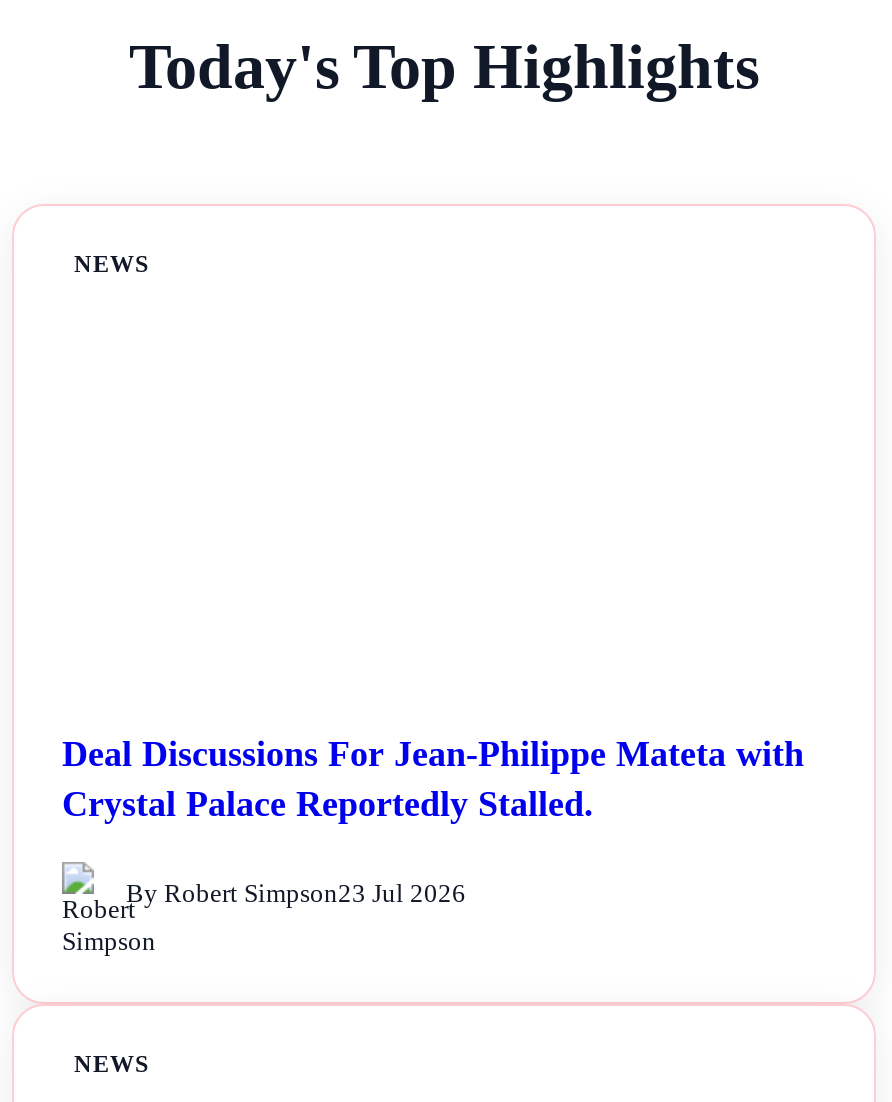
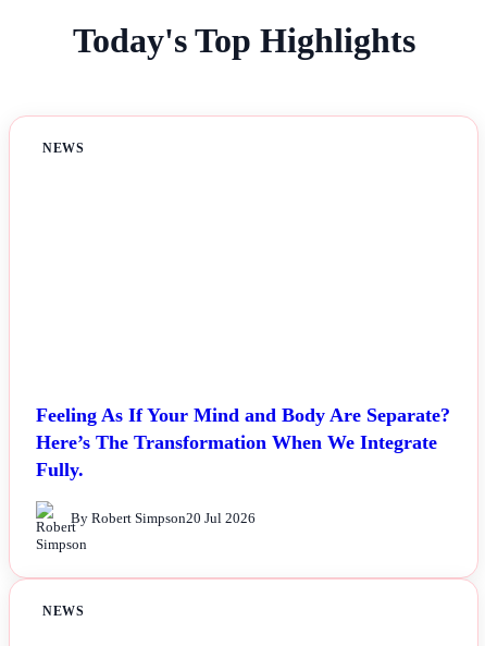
[62,735,804,825] Deal Discussions For Jean-Philippe Mateta with | Crystal Palace Reportedly Stalled. -> [36,405,450,481] Feeling As If Your Mind and Body Are Separate? | Here’s The Transformation When We Integrate | Fully.
[126,879,466,909] By Robert Simpson23 Jul 2026 -> [71,510,256,527] By Robert Simpson20 Jul 2026

